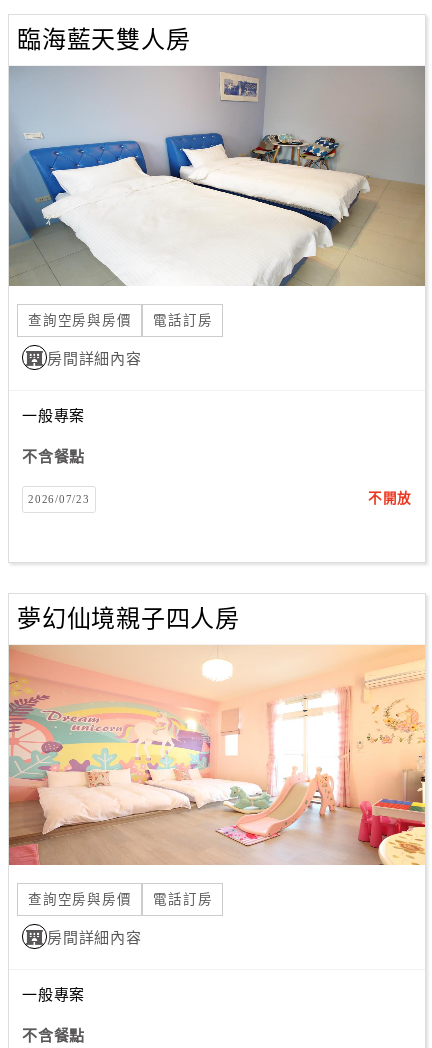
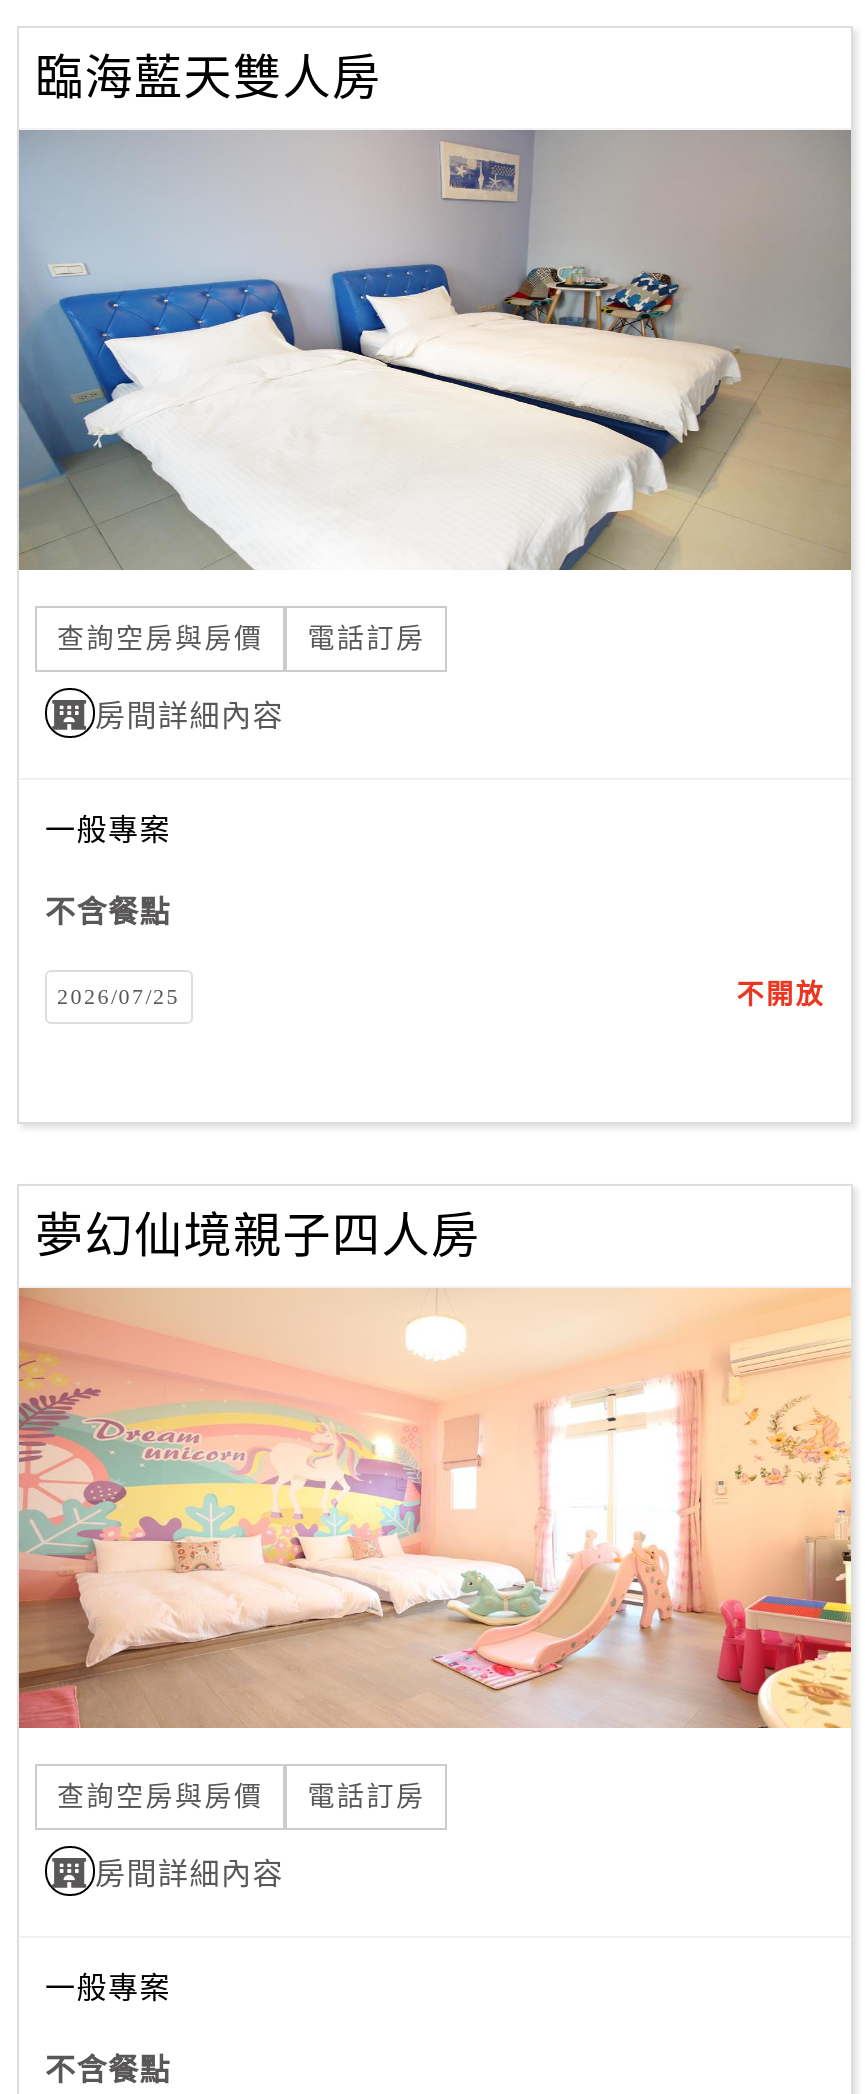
[28,493,89,505] 2026/07/23 -> [57,984,180,1008] 2026/07/25

